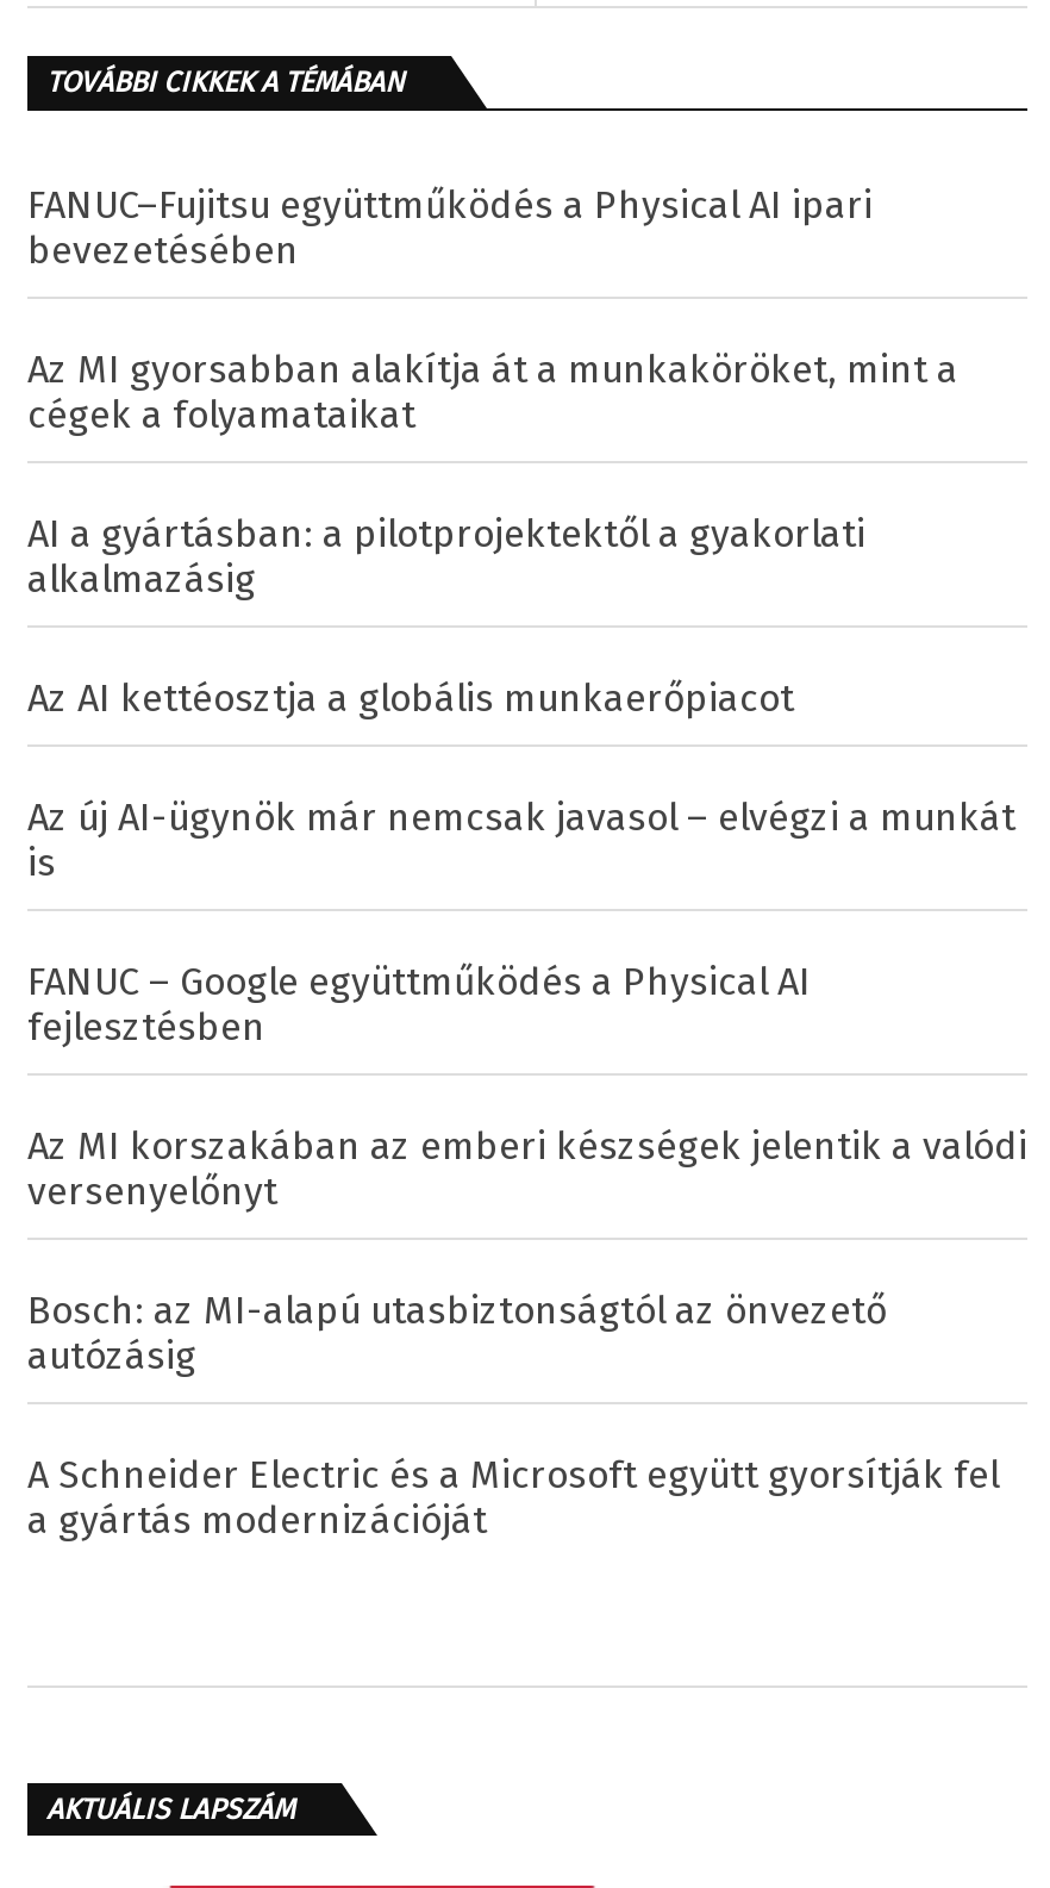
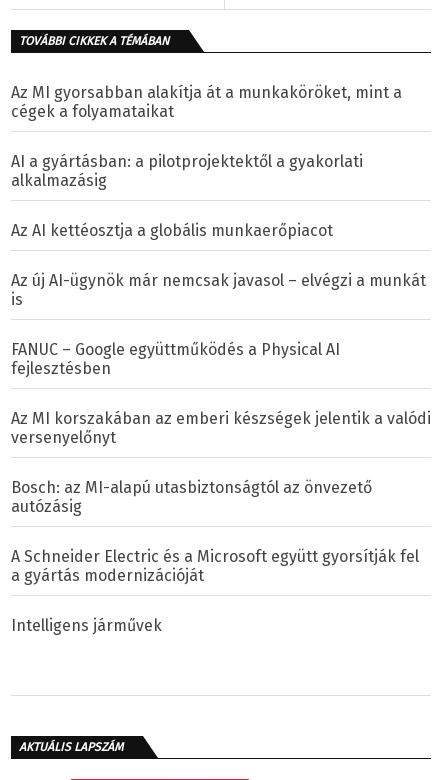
[27,183,873,273] FANUC–Fujitsu együttműködés a Physical AI ipari | bevezetésében -> none
moved [27,347,1027,1543] -> [11,83,431,585]: Az MI gyorsabban alakítja át a munkaköröket, mint a | cégek a folyamataikat | AI a gyártásban: a pilotprojektektől a gyakorlati | ... | A Schneider Electric és a Microsoft együtt gyorsítják fel | a gyártás modernizációját
none -> [11,616,162,635] Intelligens járművek

